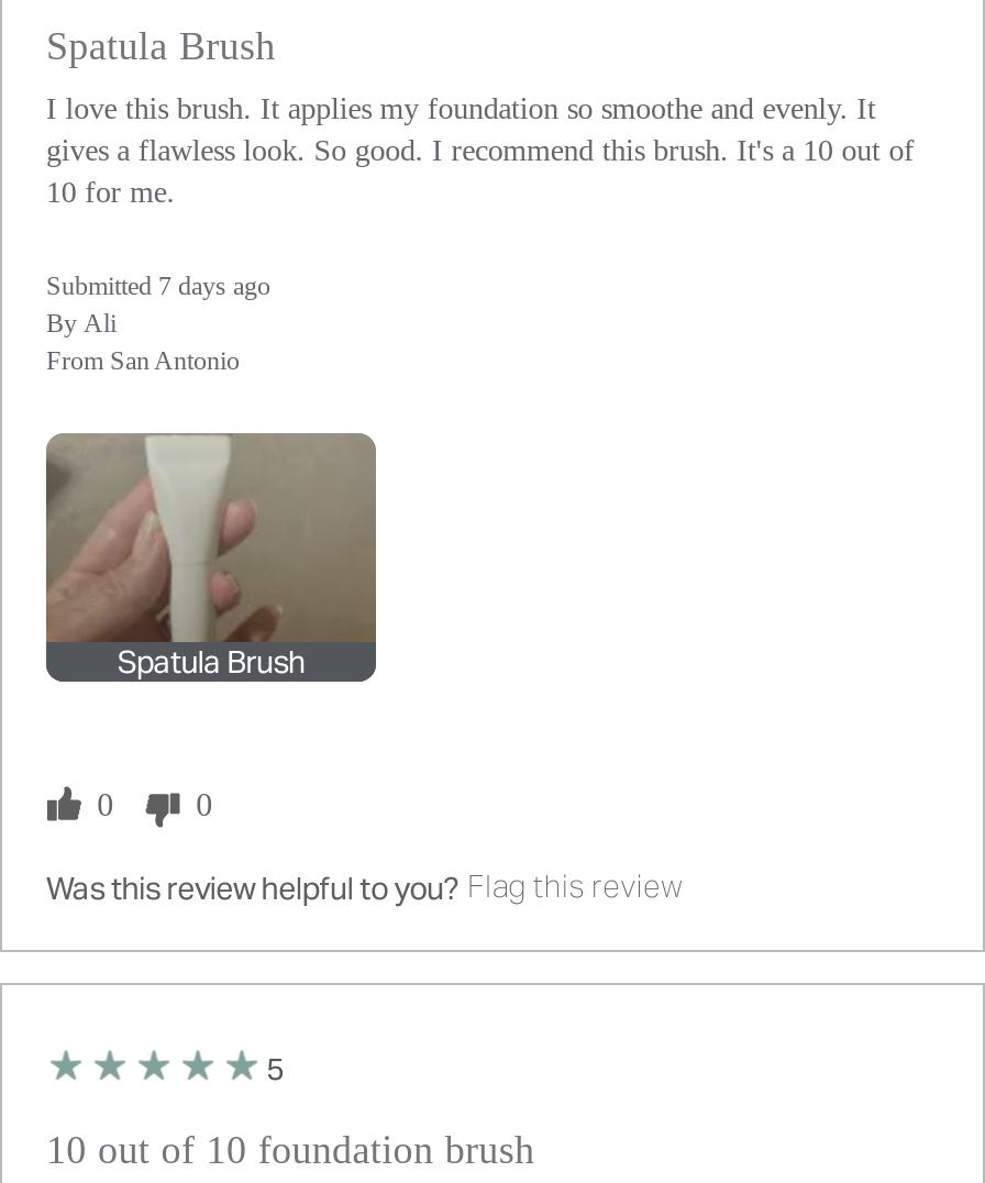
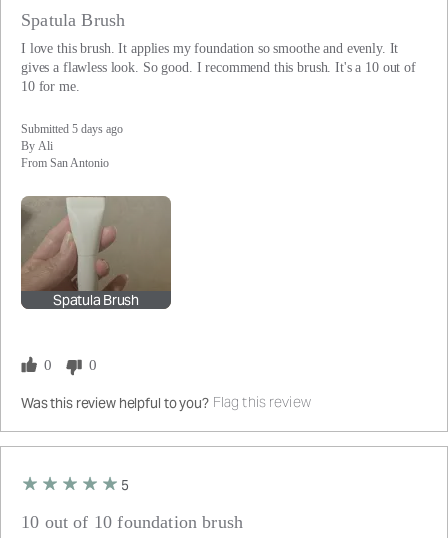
[46,271,270,302] Submitted 7 days ago -> [21,122,123,136] Submitted 5 days ago

